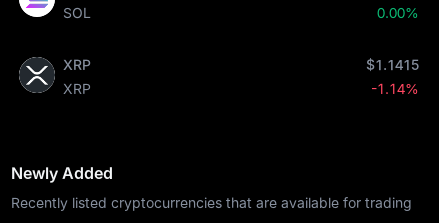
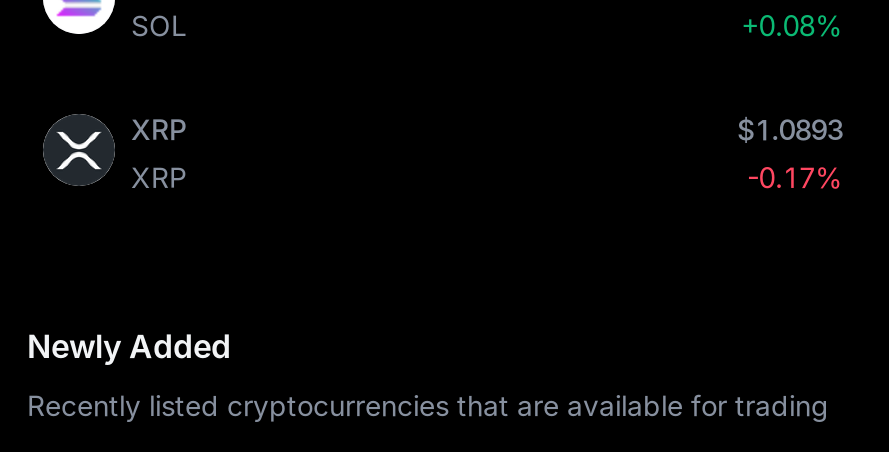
[377,4,419,21] 0.00% -> [741,8,843,42] +0.08%
[366,56,419,73] $1.1415 -> [737,112,843,146] $1.0893
[371,80,419,97] -1.14% -> [747,160,843,194] -0.17%

